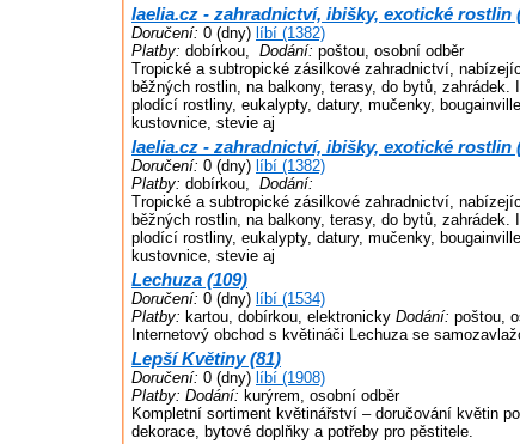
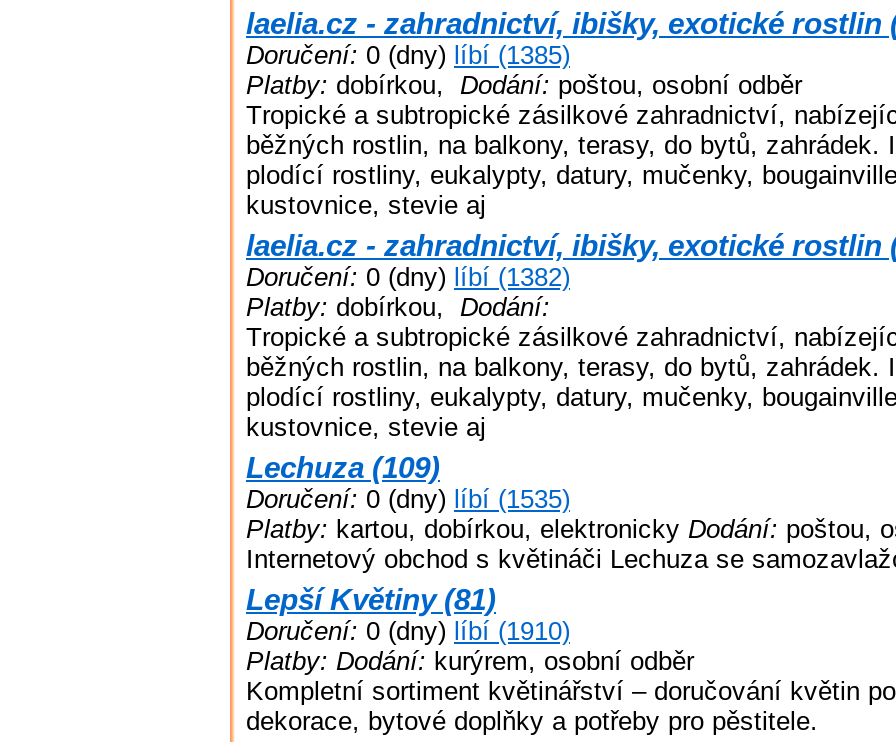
[131,24,325,42] Doručení: 0 (dny) líbí (1382) -> [246,40,570,70] Doručení: 0 (dny) líbí (1385)
[131,290,325,308] Doručení: 0 (dny) líbí (1534) -> [246,484,570,514] Doručení: 0 (dny) líbí (1535)
[131,369,325,387] Doručení: 0 (dny)líbí (1908) -> [246,616,570,646] Doručení: 0 (dny)líbí (1910)

